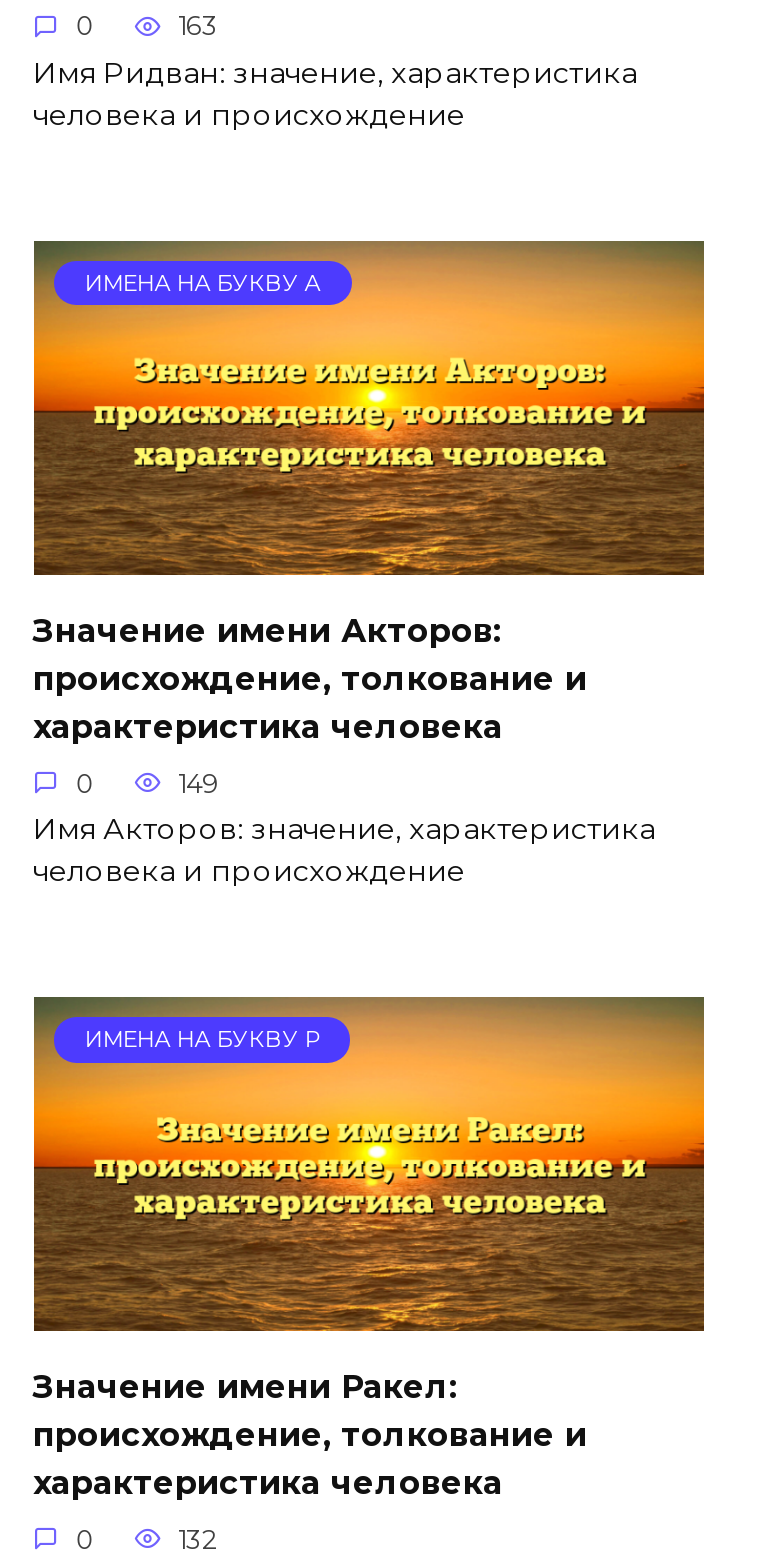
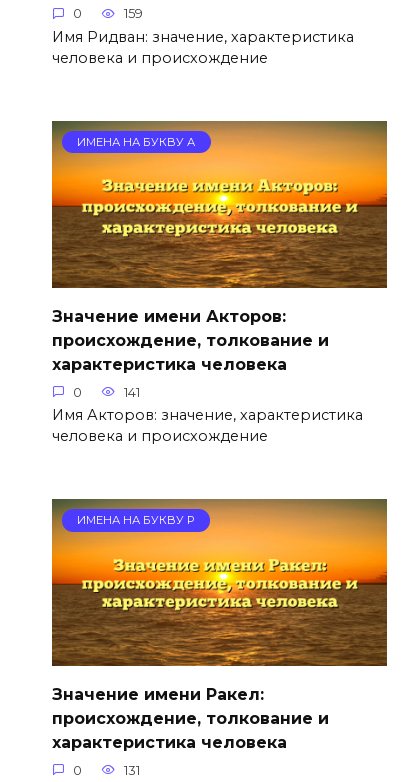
[178,12,218,42] 163 -> [124,6,143,21] 159
[178,768,218,798] 149 -> [124,385,140,400] 141
[178,1525,216,1555] 132 -> [124,763,140,778] 131

